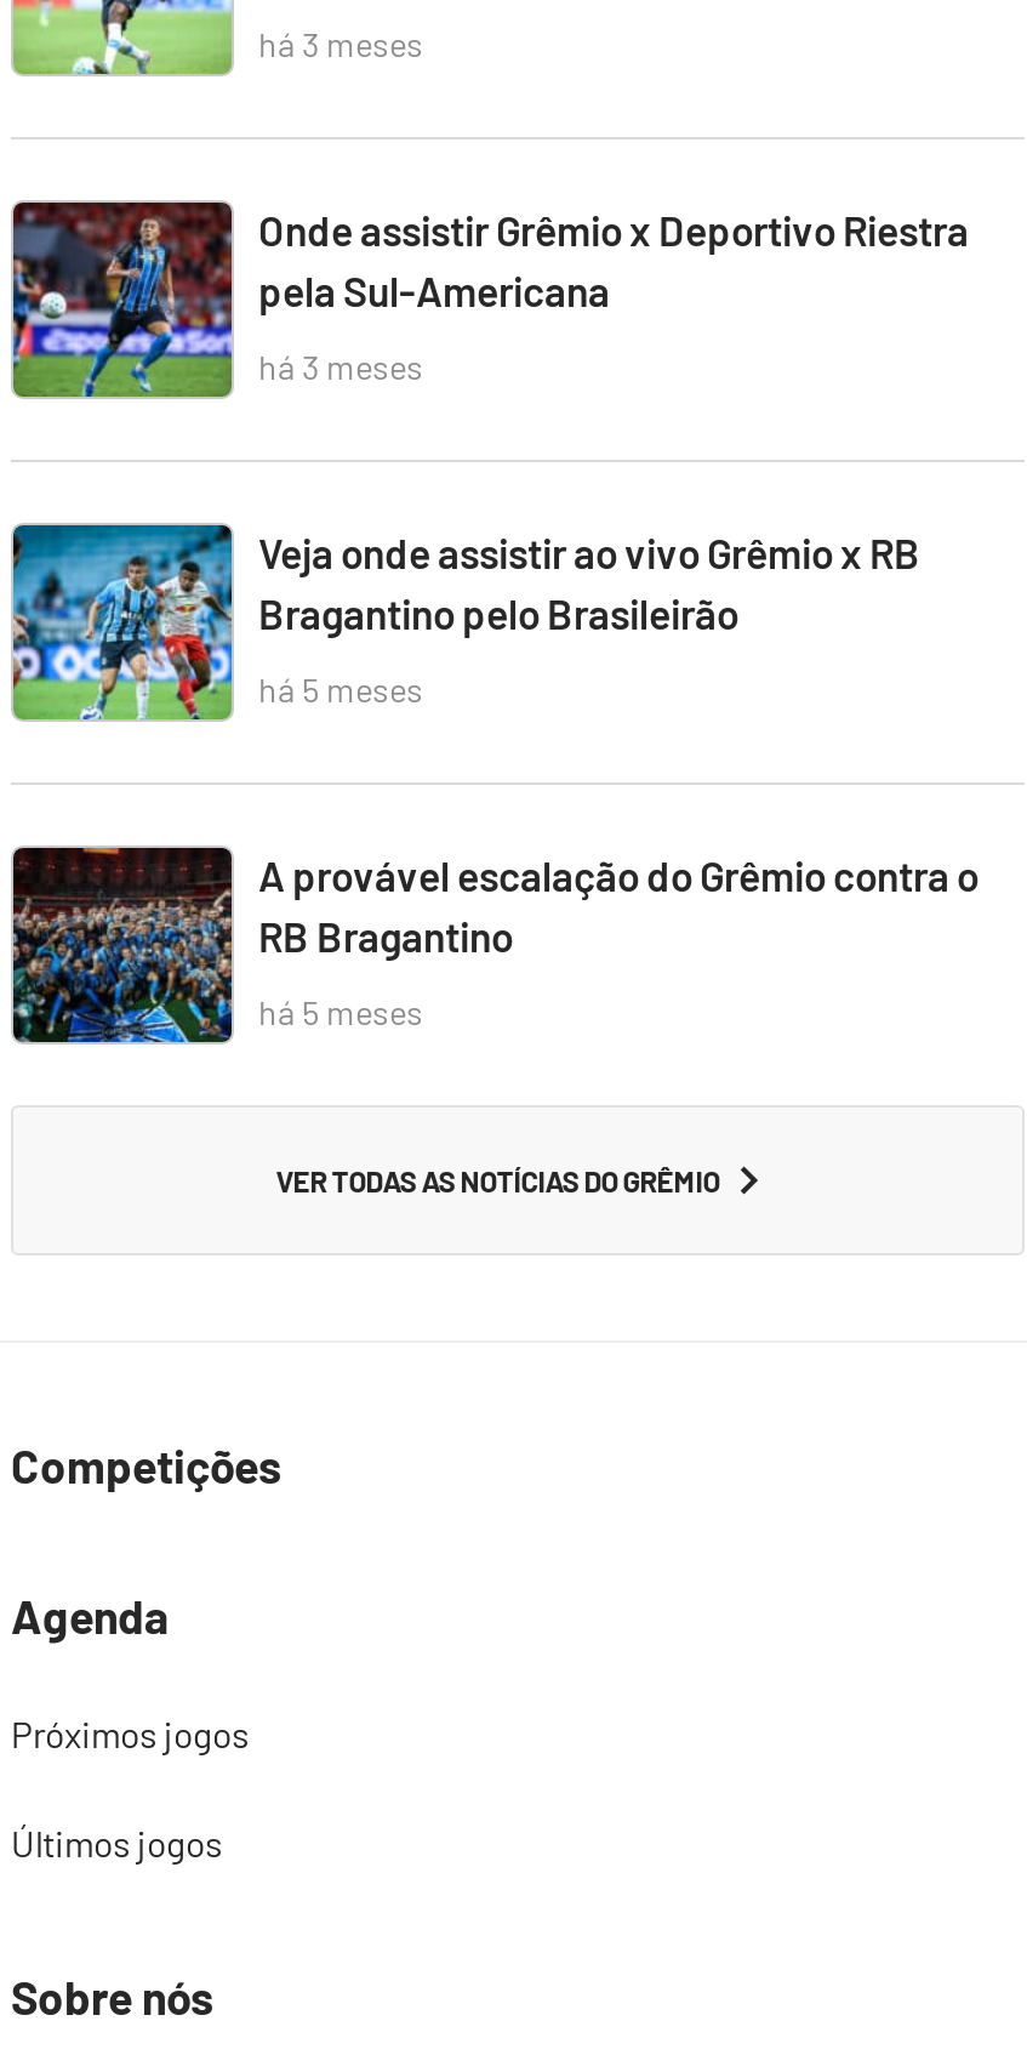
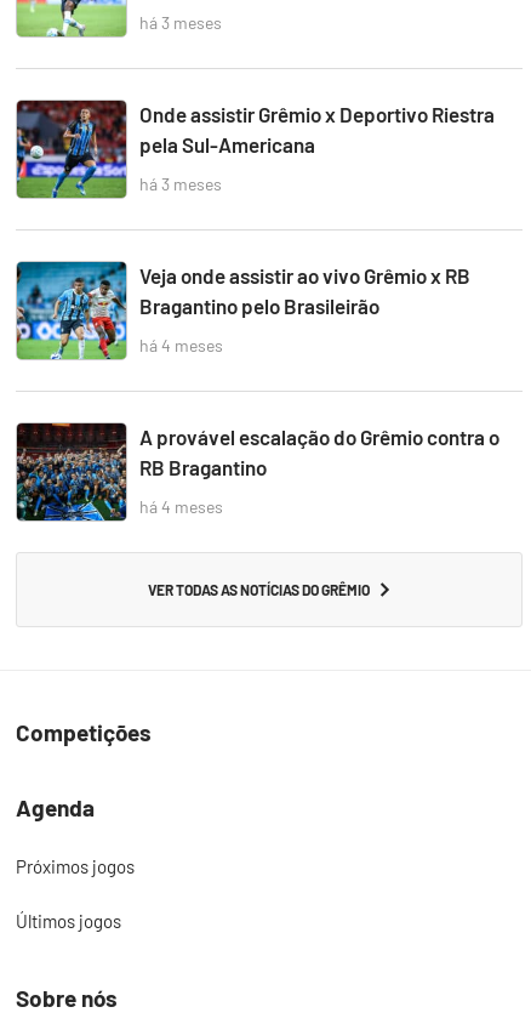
[258,669,423,710] há 5 meses -> [139,335,223,355] há 4 meses
[258,992,423,1033] há 5 meses -> [139,496,223,517] há 4 meses

